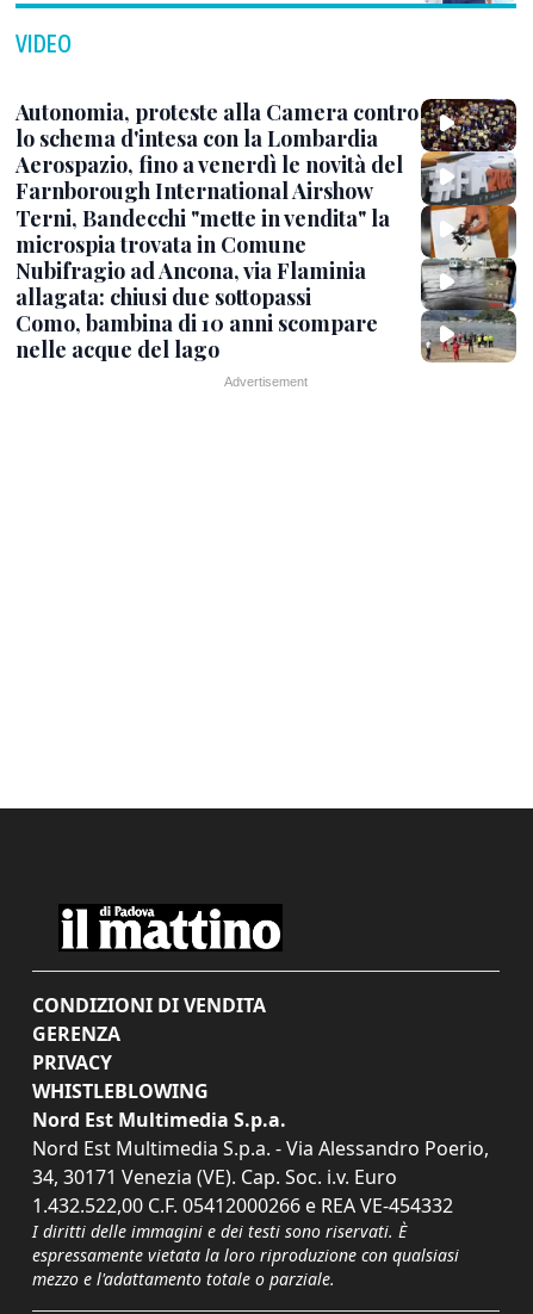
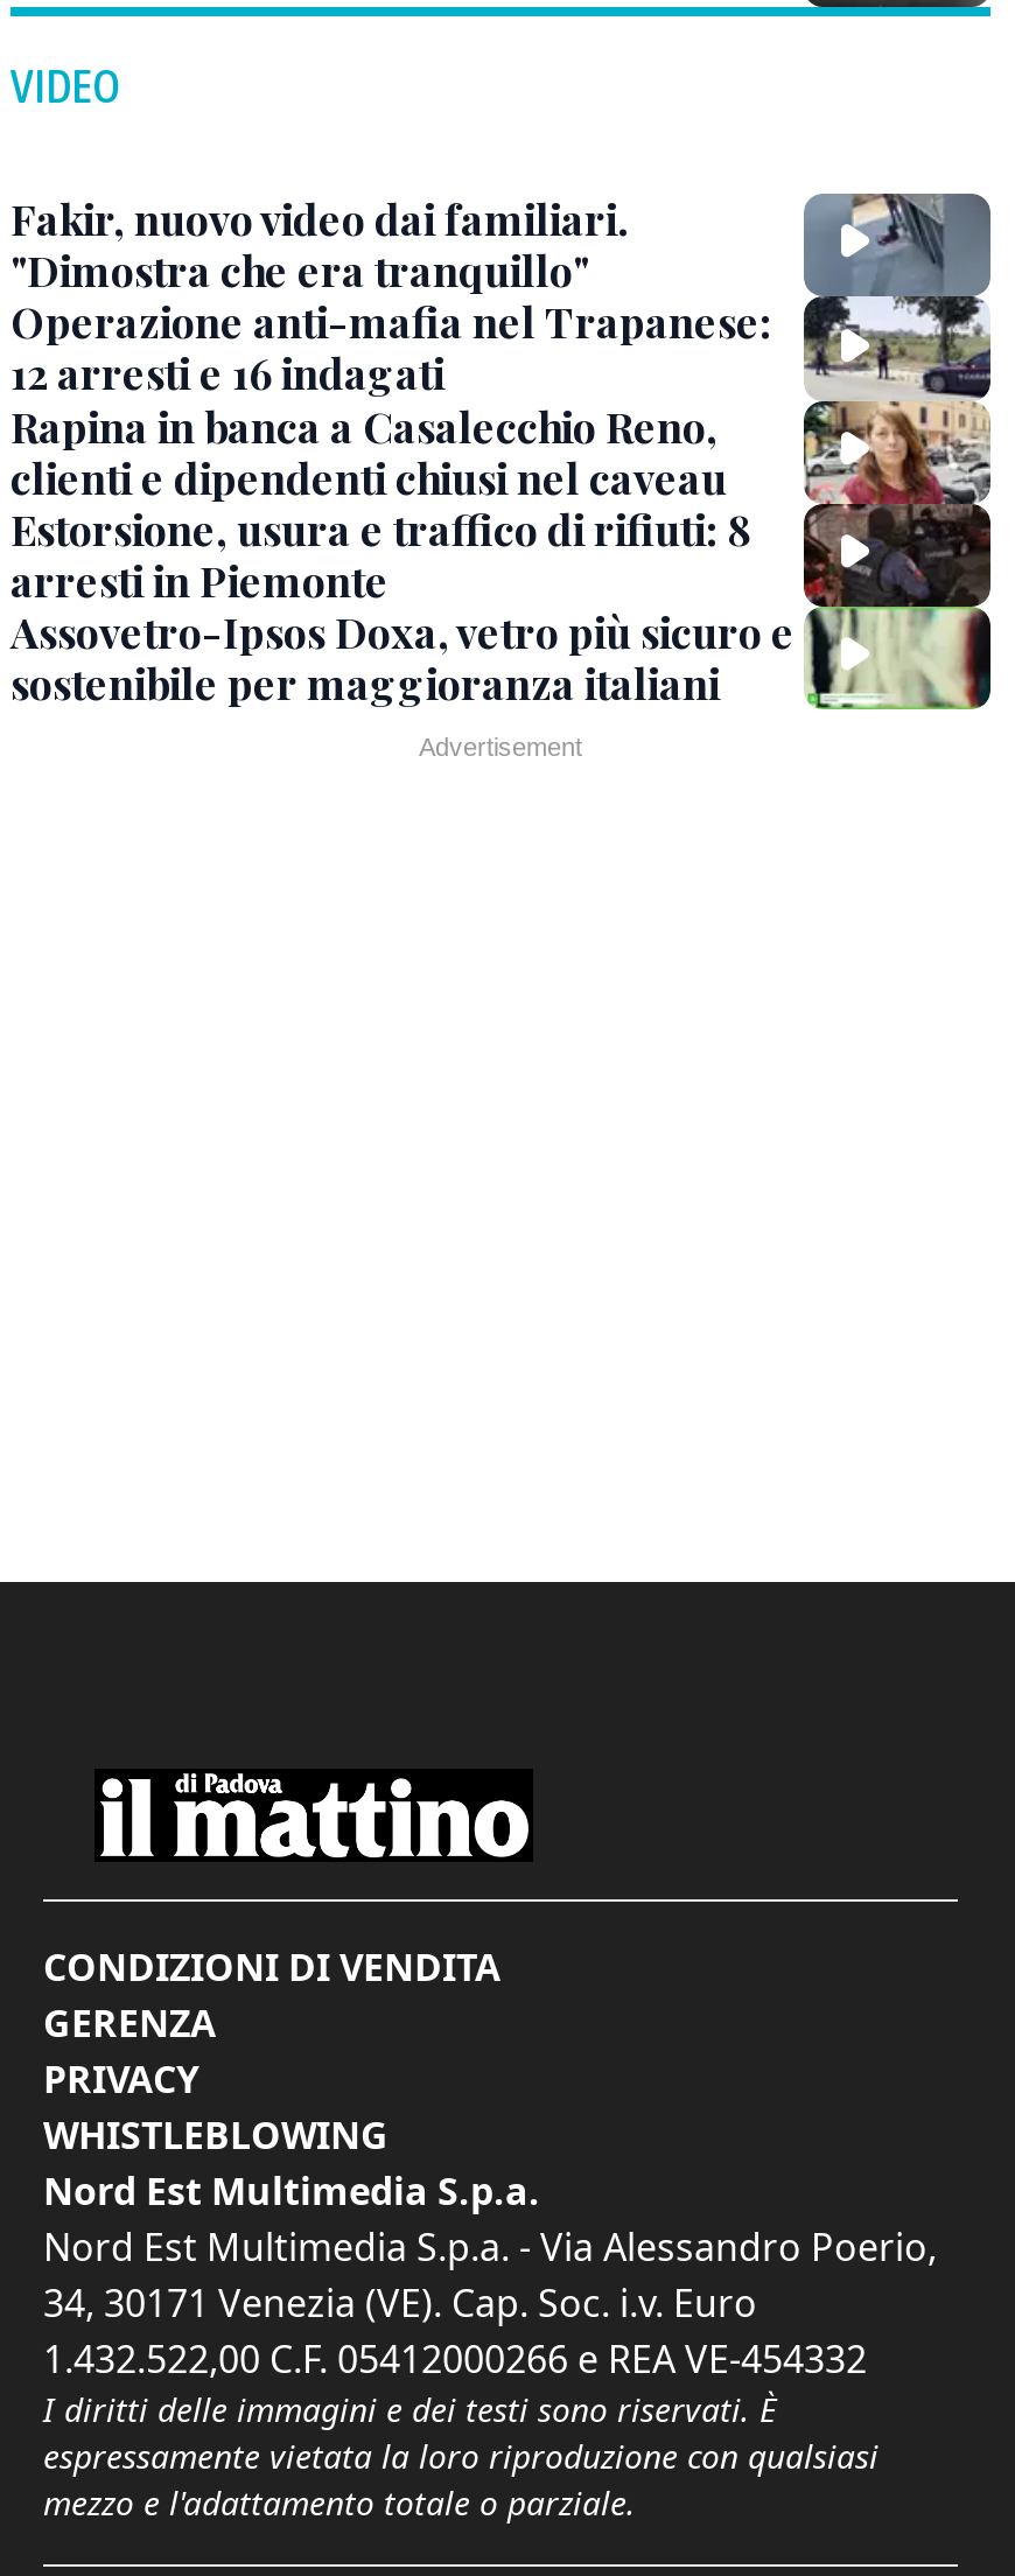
[16,98,517,364] [image] | Autonomia, proteste alla Camera contro | lo schema d'intesa con la Lombardia | Aerospazio, fino a venerdì le novità del | Farnborough International Airshow | Terni, Bandecchi "mette in vendita" la | microspia trovata in Comune | Nubifragio ad Ancona, via Flaminia | allagata: chiusi due sottopassi | Como, bambina di 10 anni scompare | nelle acque del lago -> [10,191,993,712] [image] | Fakir, nuovo video dai familiari. | "Dimostra che era tranquillo" | Operazione anti-mafia nel Trapanese: | 12 arresti e 16 indagati | Rapina in banca a Casalecchio Reno, | clienti e dipendenti chiusi nel caveau | Estorsione, usura e traffico di rifiuti: 8 | arresti in Piemonte | Assovetro-Ipsos Doxa, vetro più sicuro e | sostenibile per maggioranza italiani

